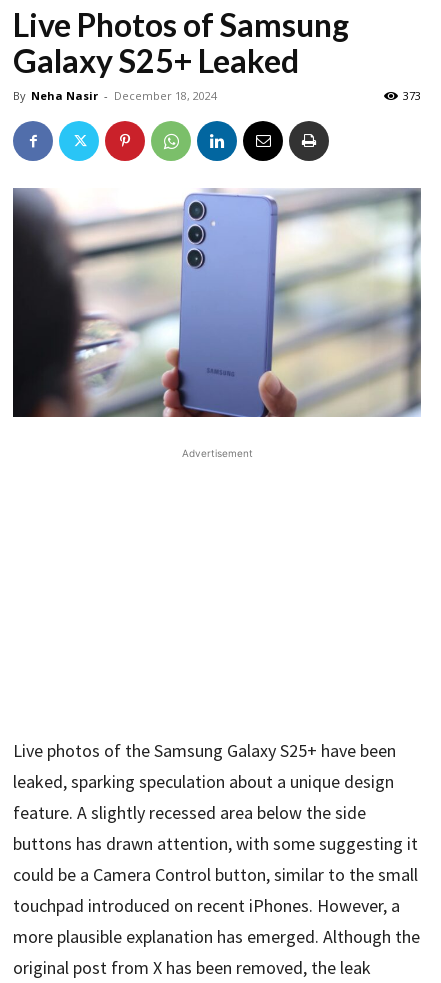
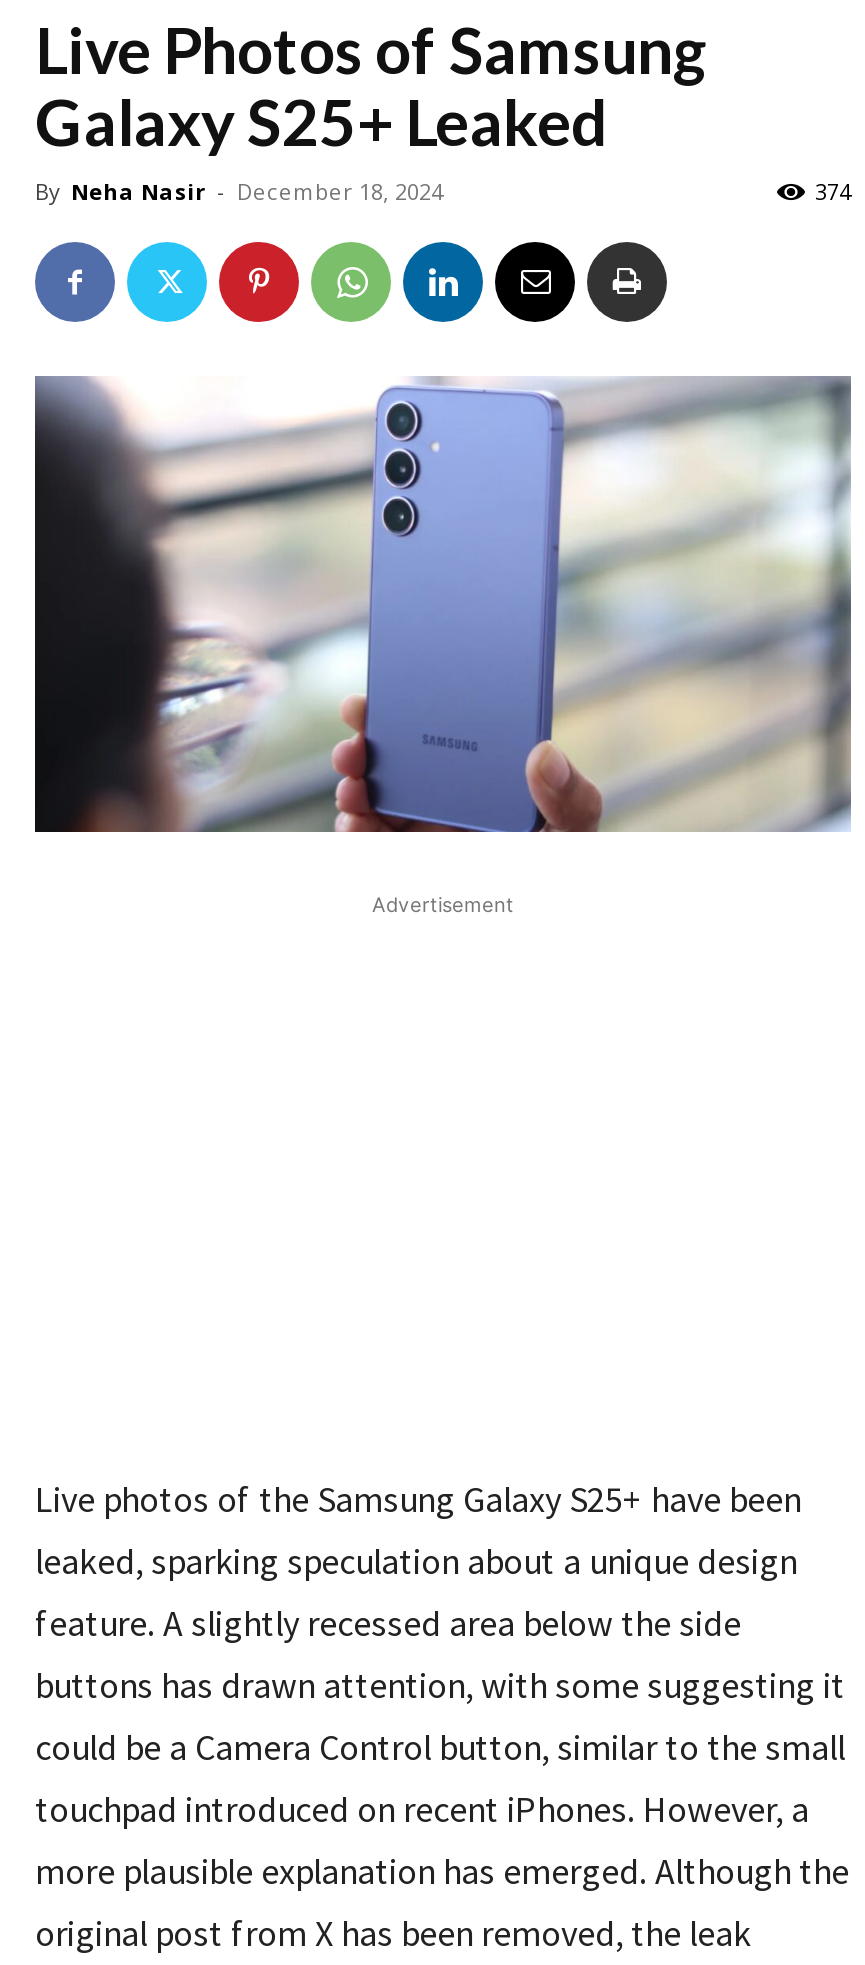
[403,88,421,103] 373 -> [815,176,851,206] 374

